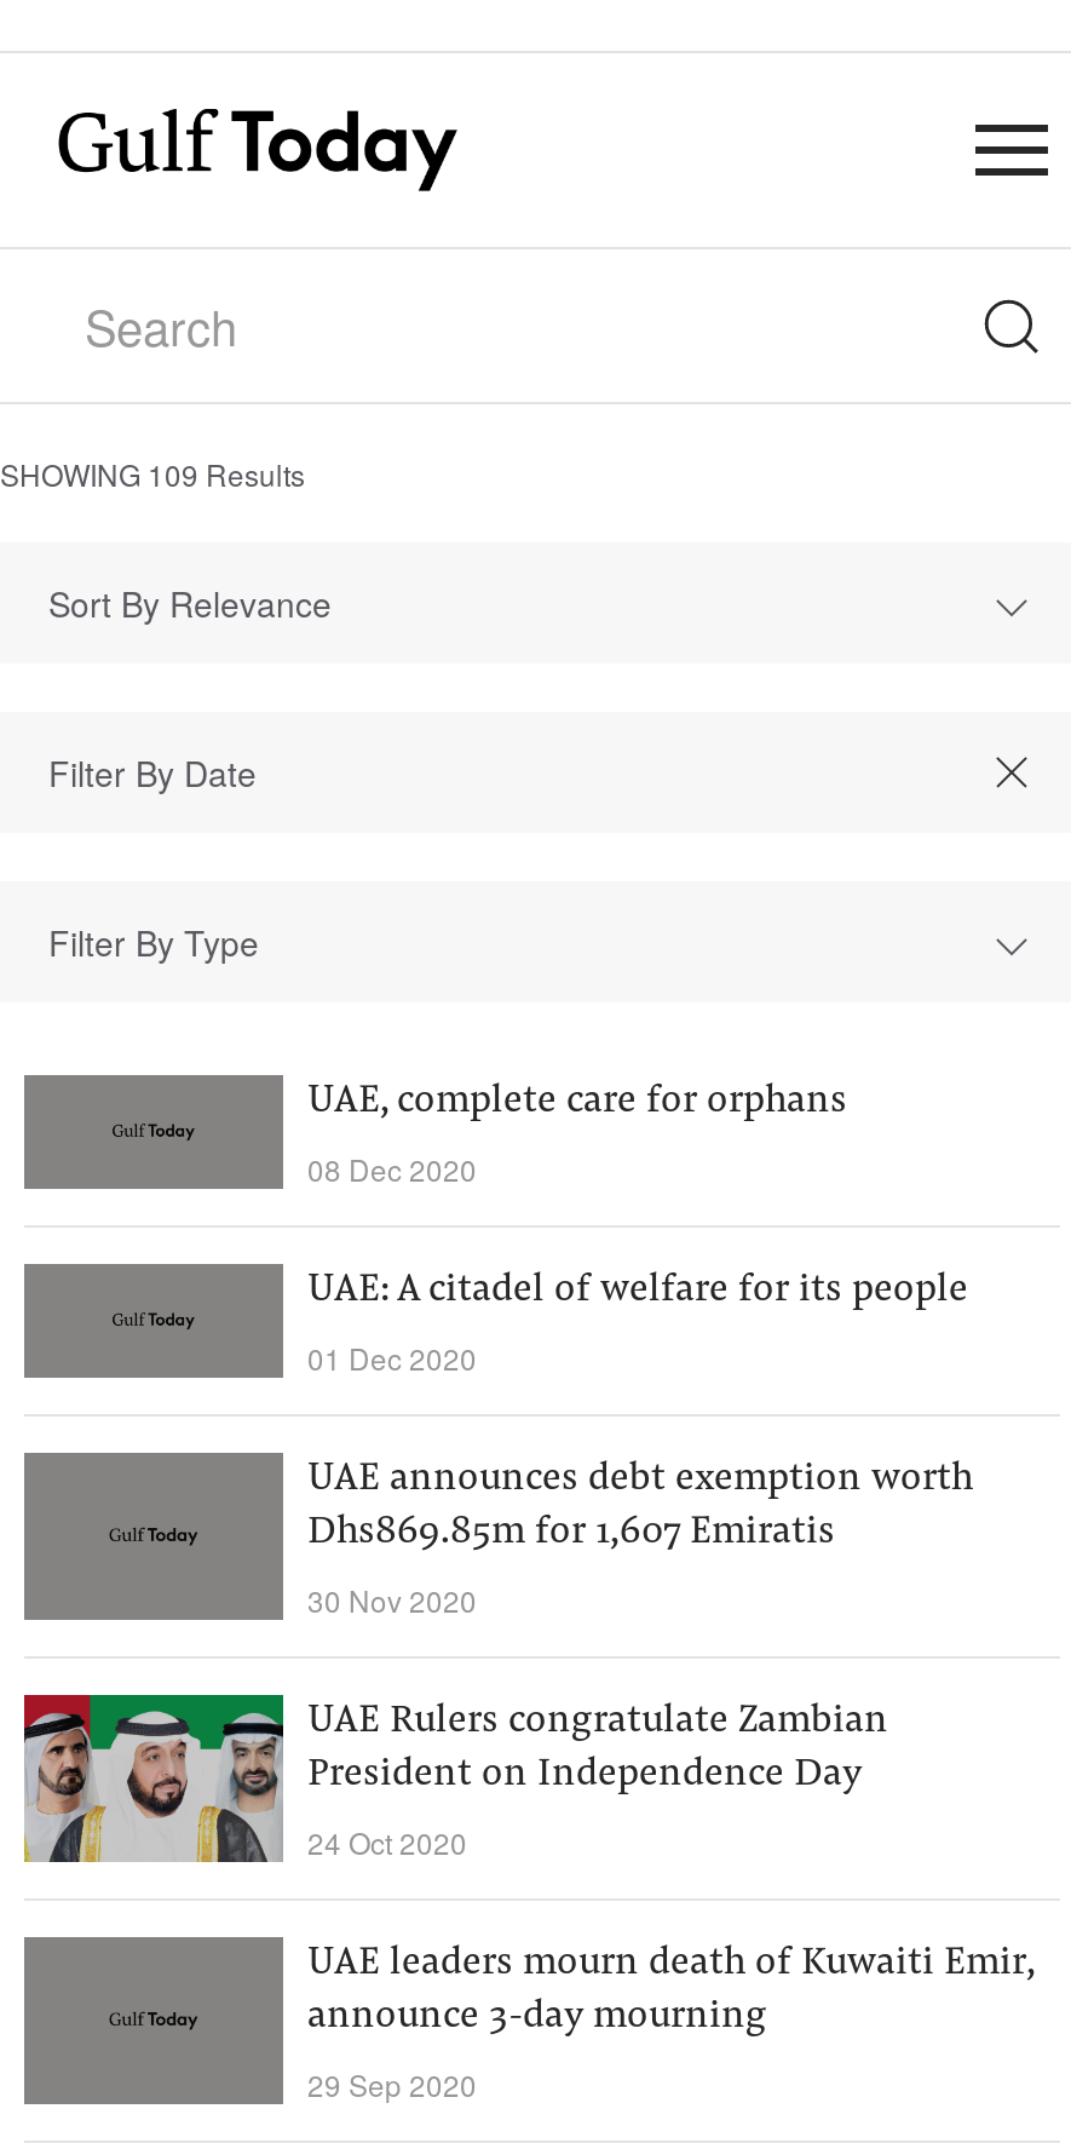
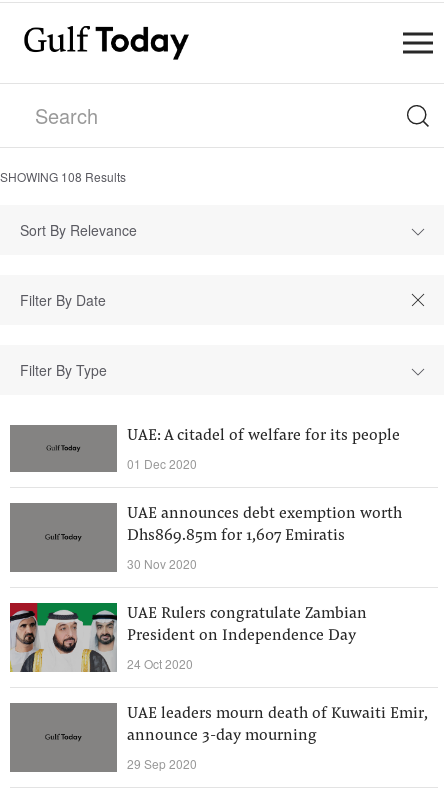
[0,453,305,494] SHOWING 109 Results -> [0,168,126,185] SHOWING 108 Results
[307,1082,847,1189] UAE, complete care for orphans | 08 Dec 2020 -> none

